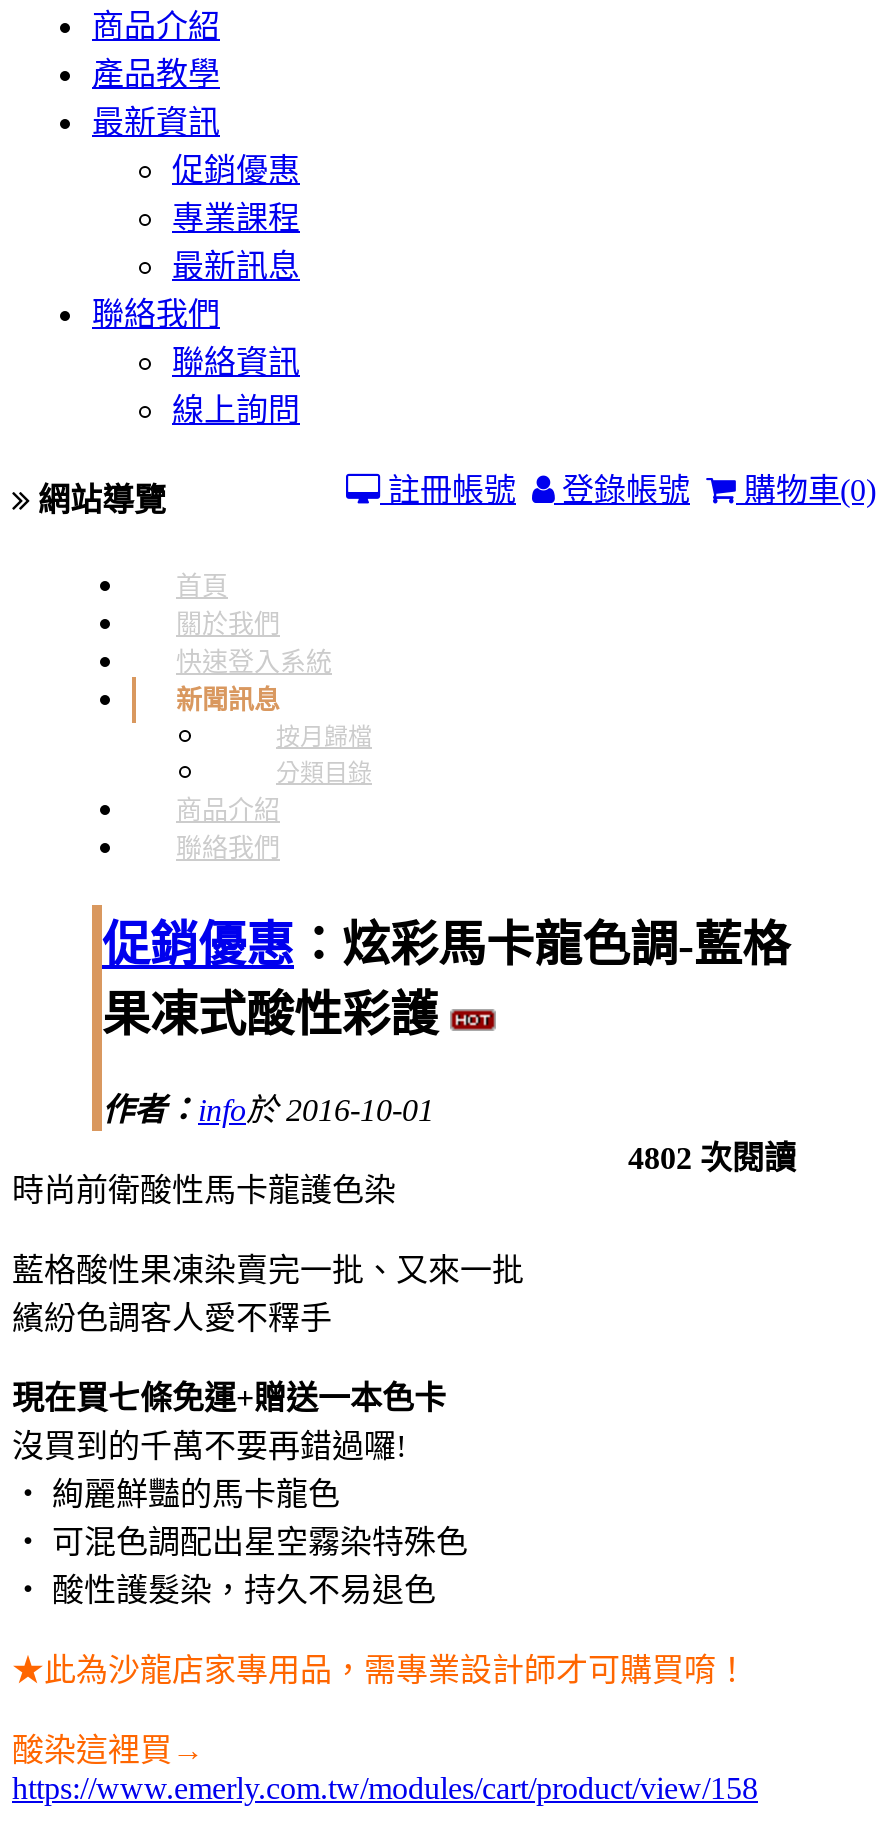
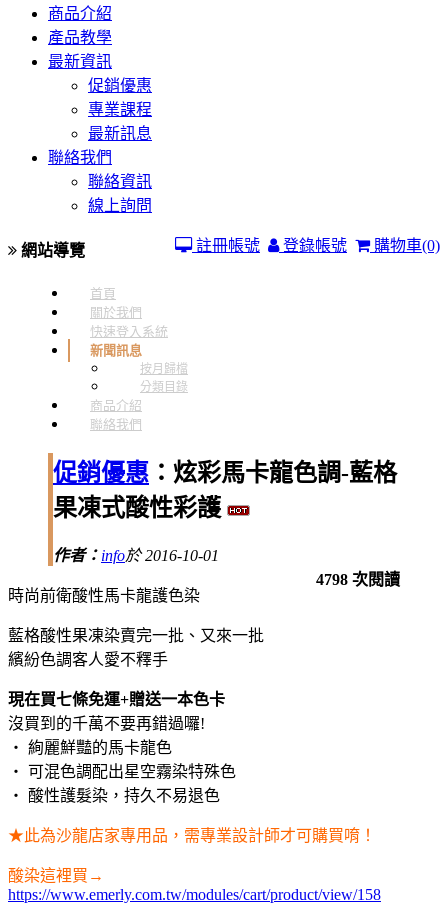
[628,1142,796,1176] 4802 次閱讀 -> [316,571,400,588] 4798 次閱讀

